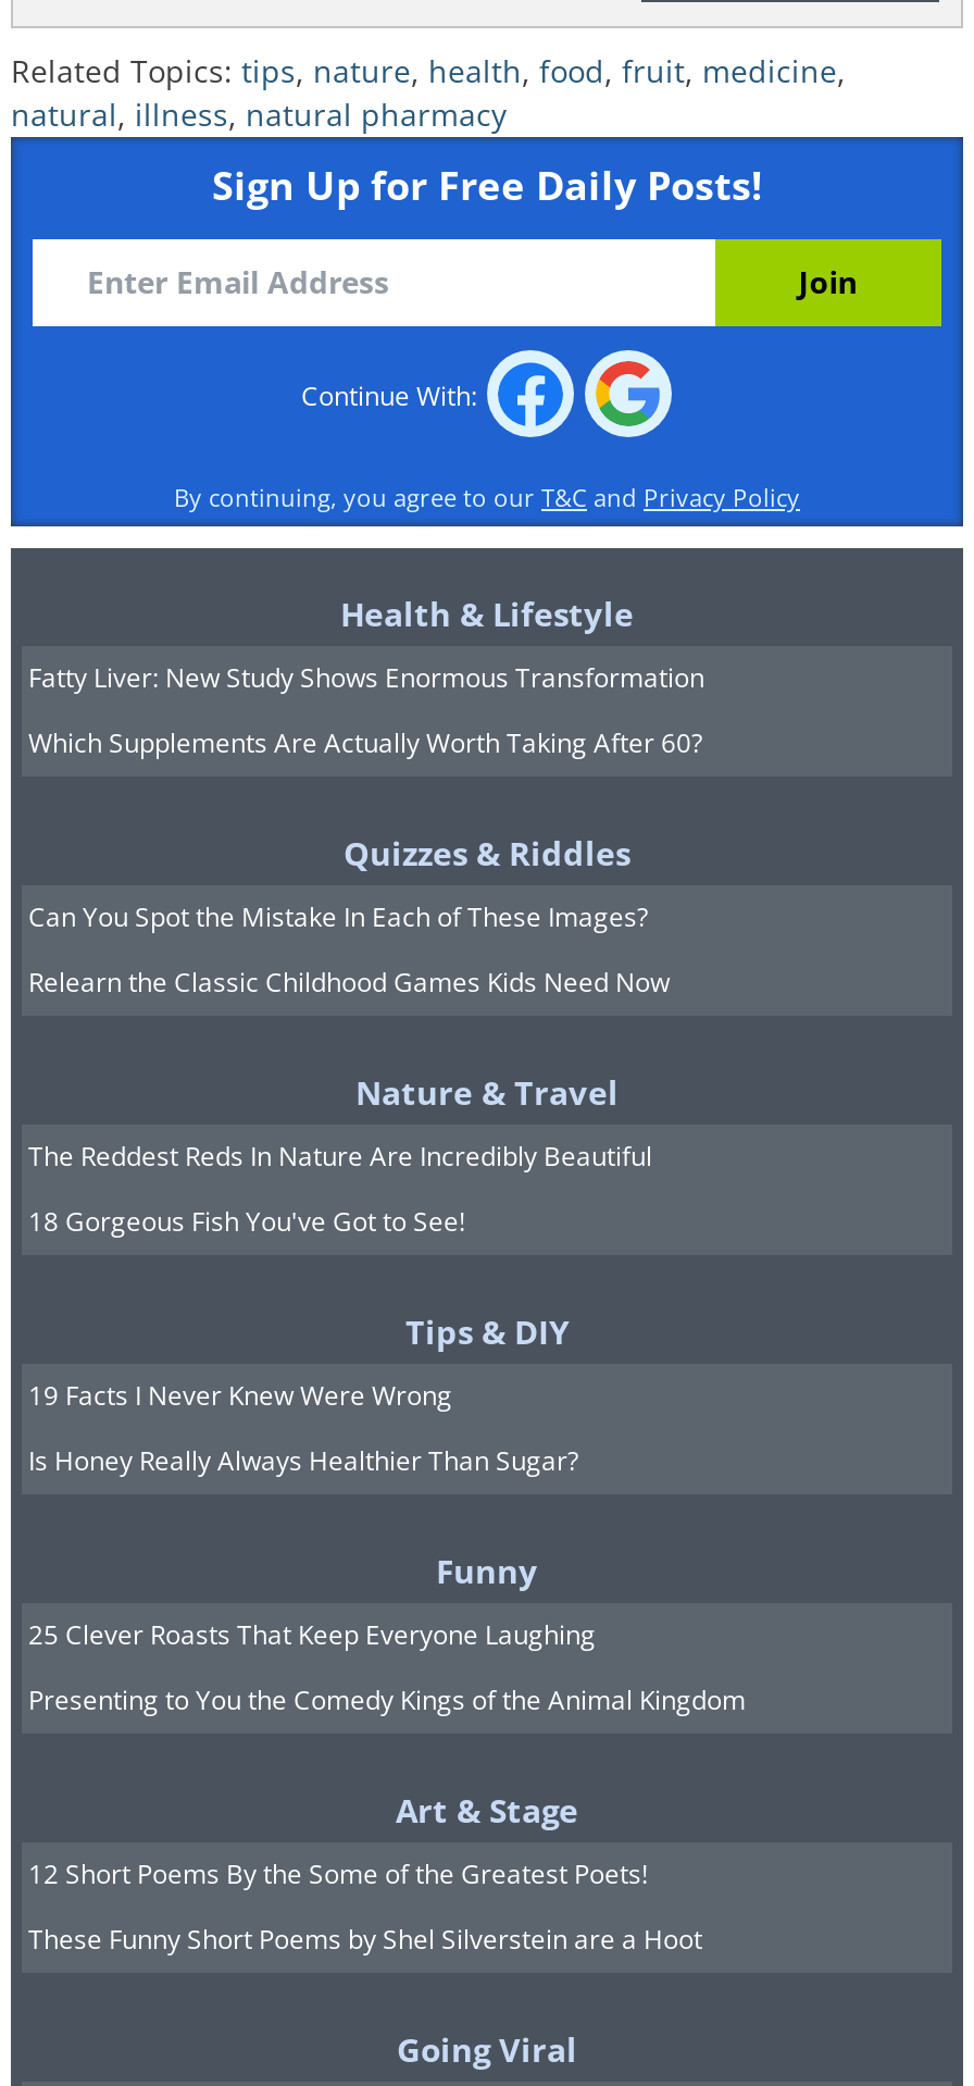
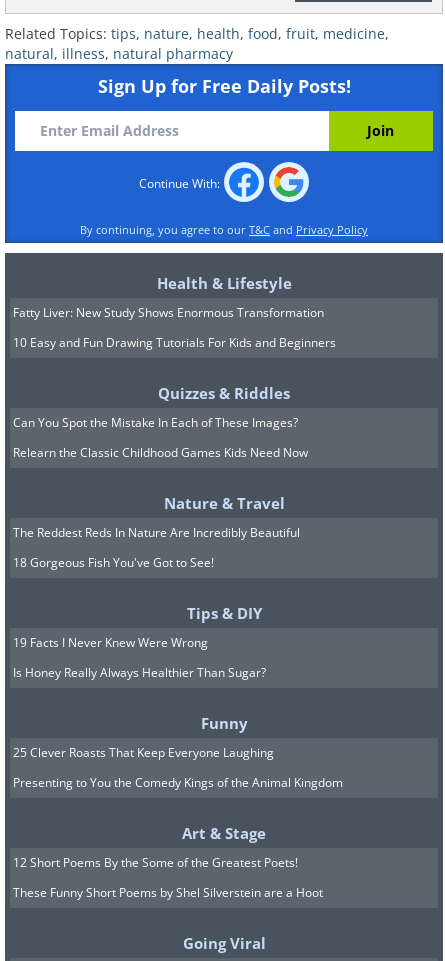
[28,723,702,760] Which Supplements Are Actually Worth Taking After 60? -> [13,334,336,351] 10 Easy and Fun Drawing Tutorials For Kids and Beginners

